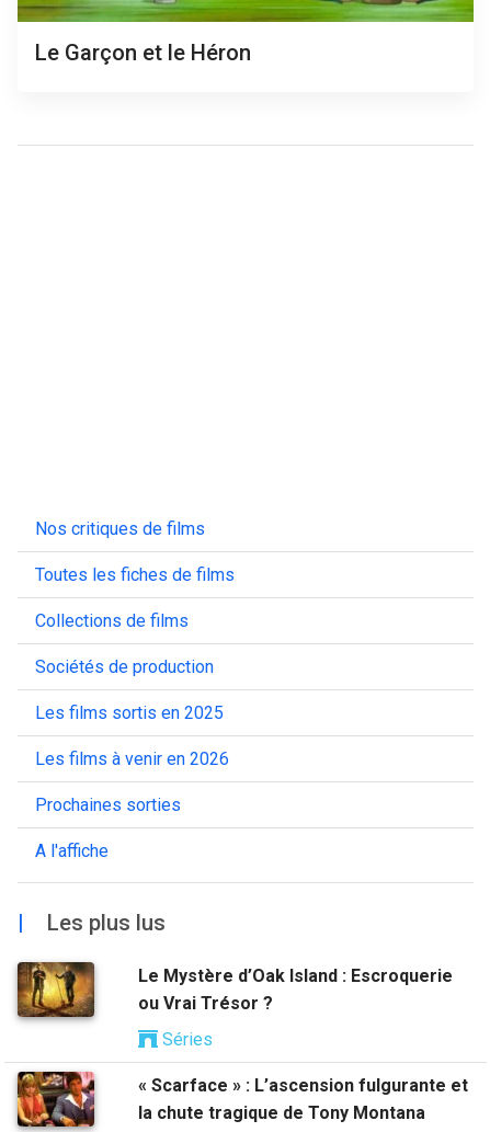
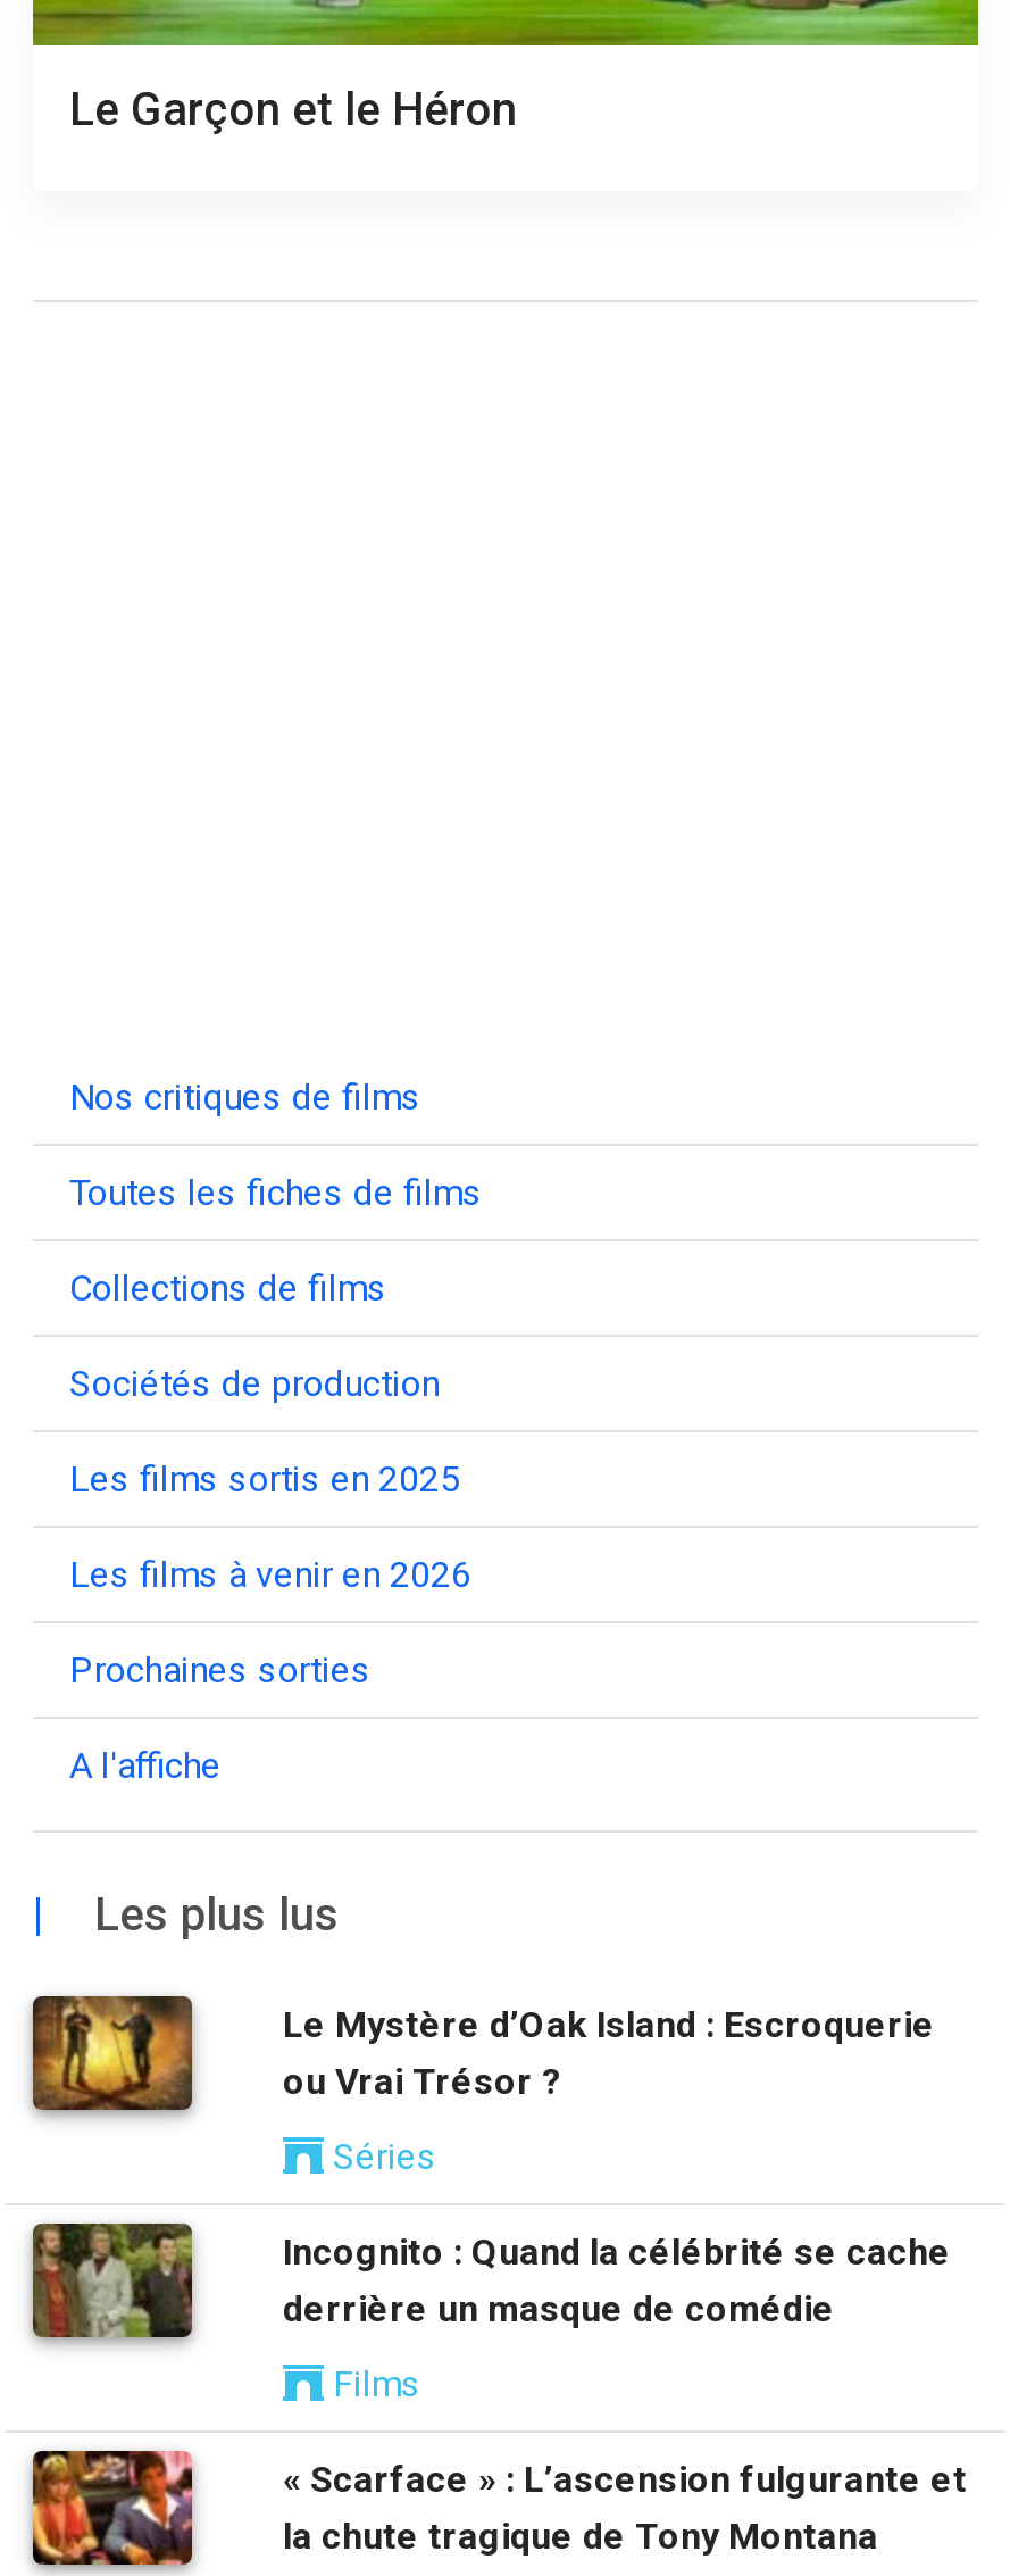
none -> [33,2221,951,2405] [image] | Incognito : Quand la célébrité se cache | derrière un masque de comédie | Films

